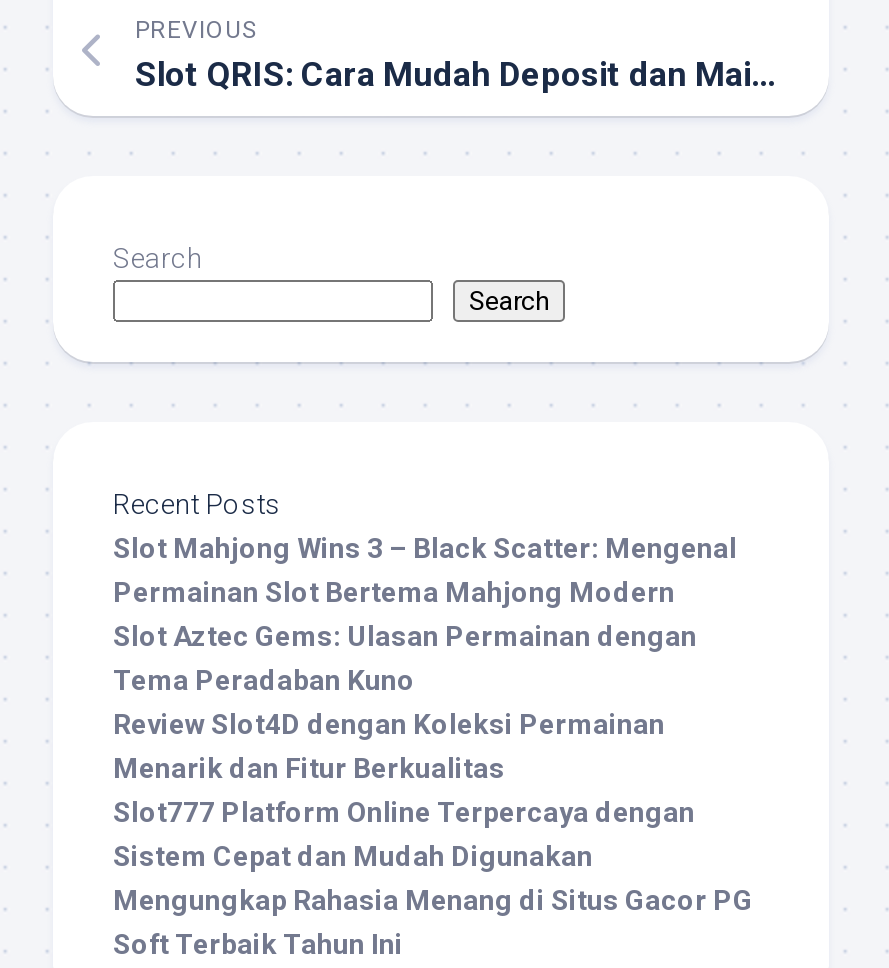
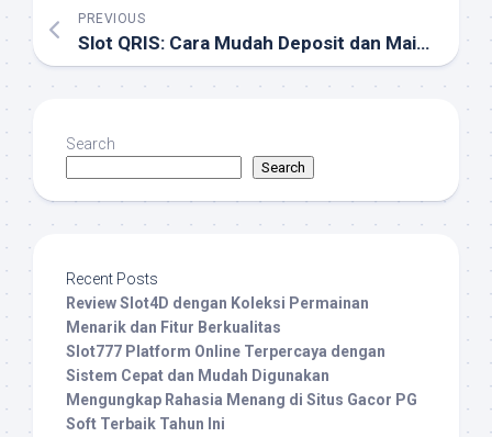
[113,533,737,697] Slot Mahjong Wins 3 – Black Scatter: Mengenal | Permainan Slot Bertema Mahjong Modern | Slot Aztec Gems: Ulasan Permainan dengan | Tema Peradaban Kuno -> none

